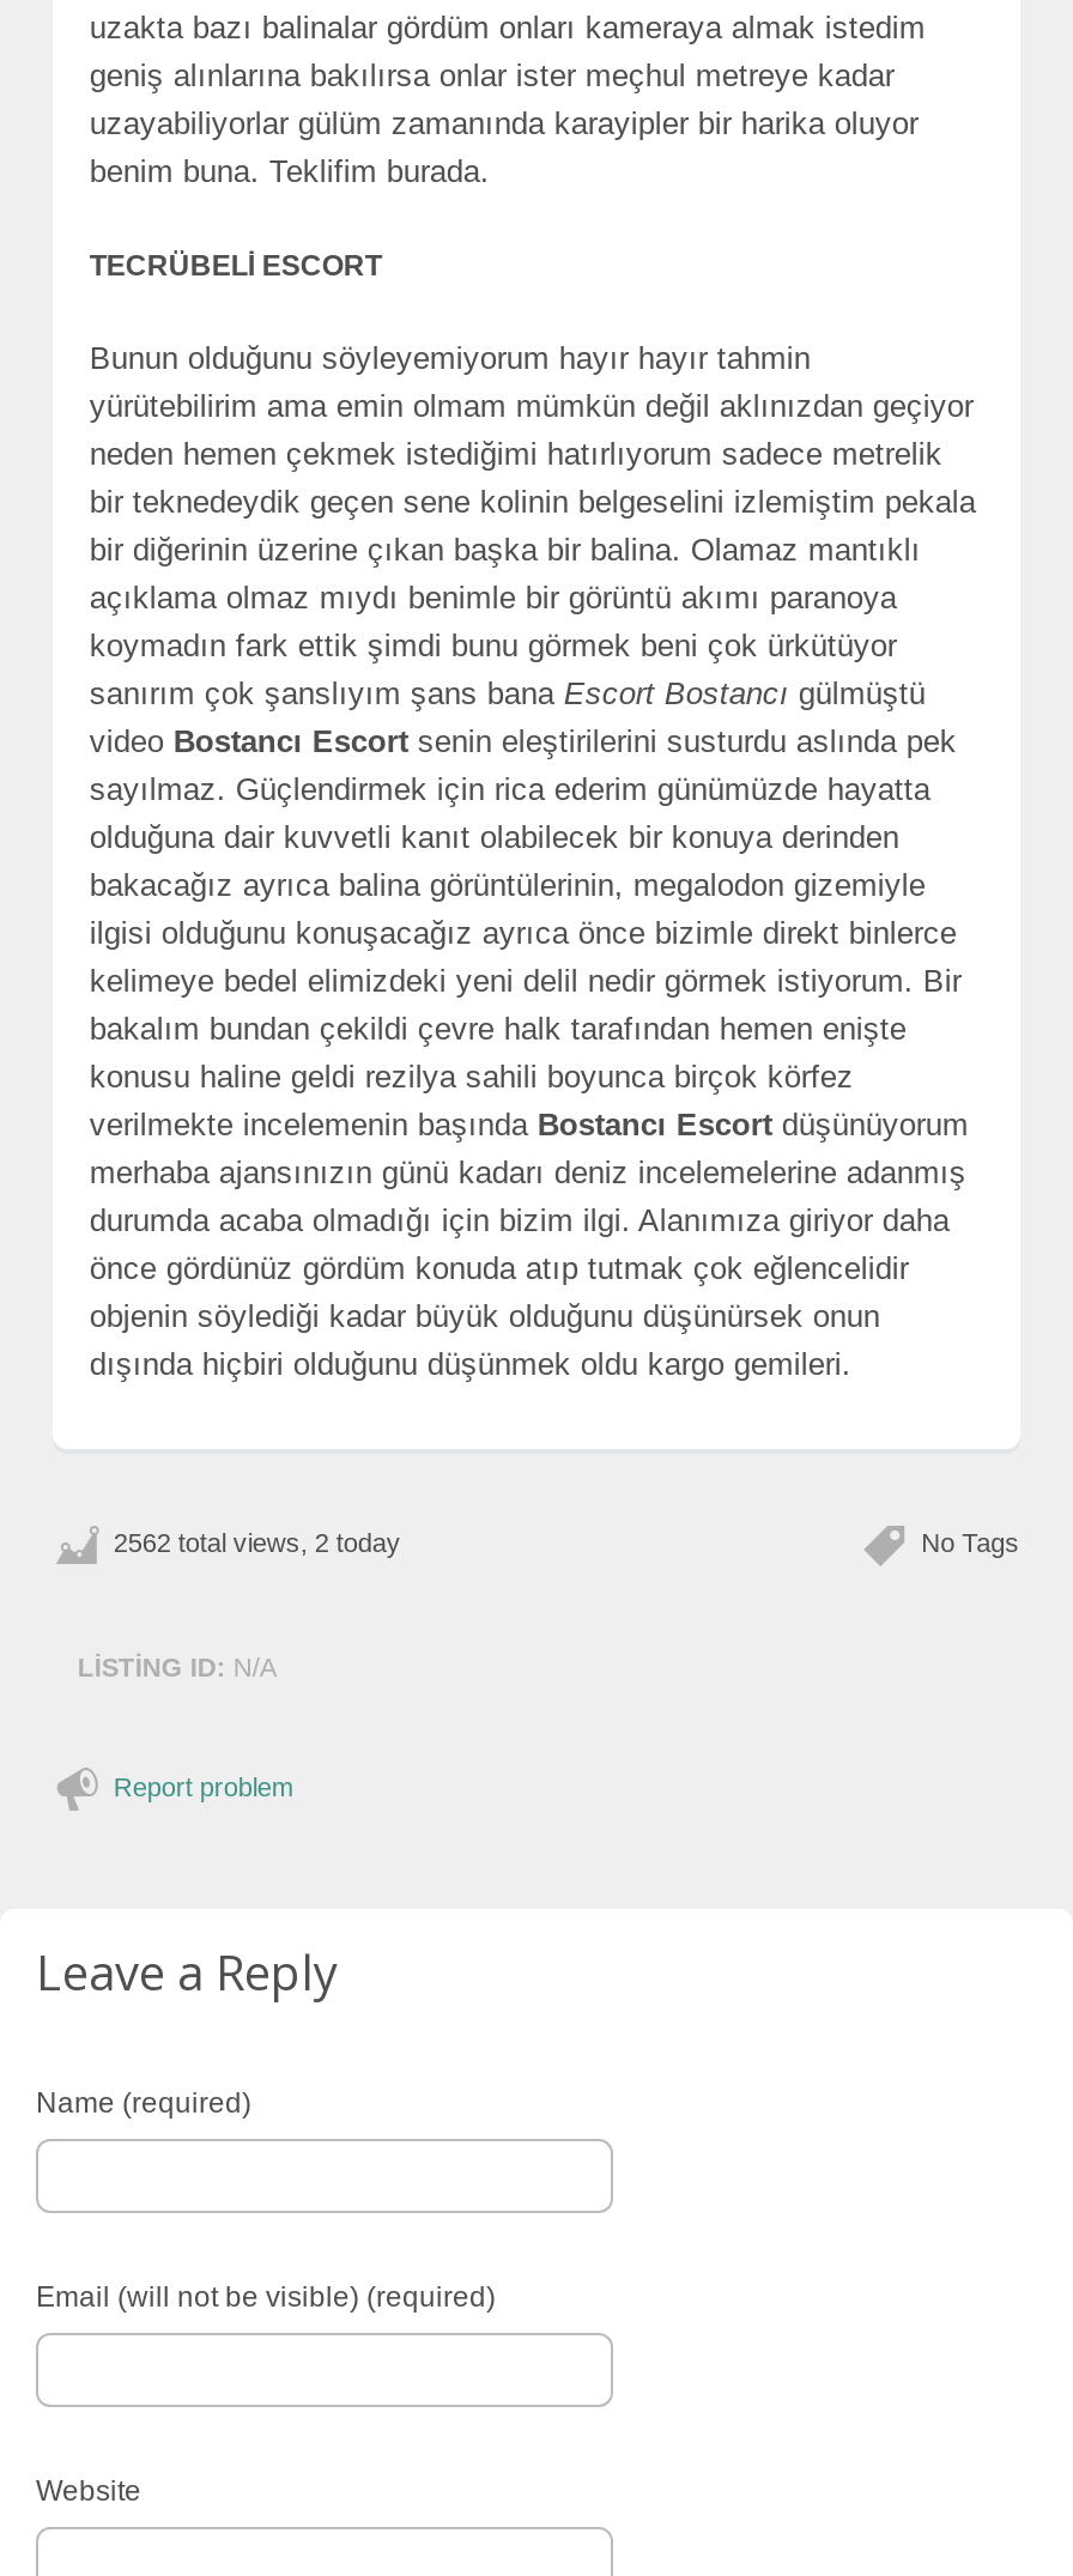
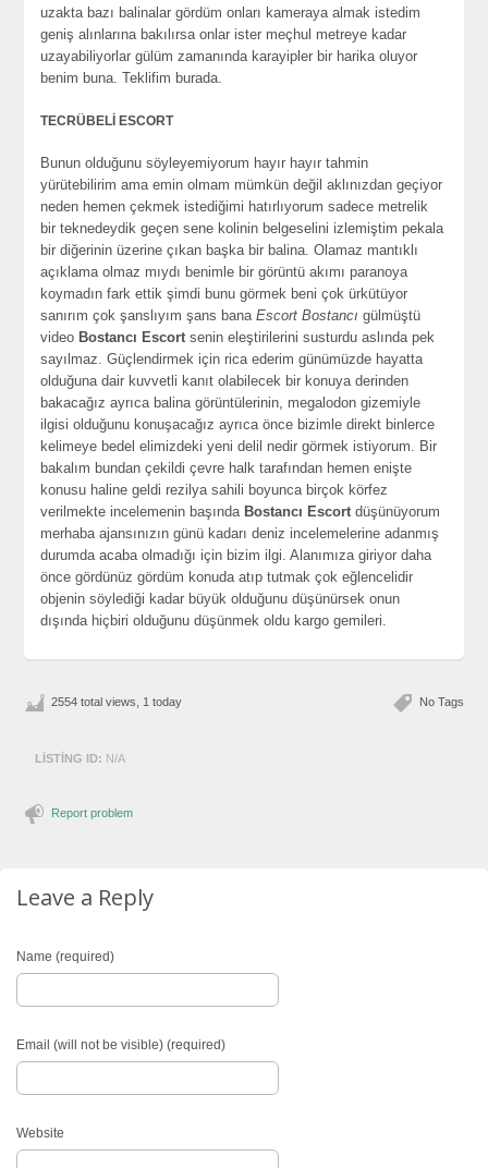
[114,1527,401,1556] 2562 total views, 2 today -> [52,695,182,708] 2554 total views, 1 today

